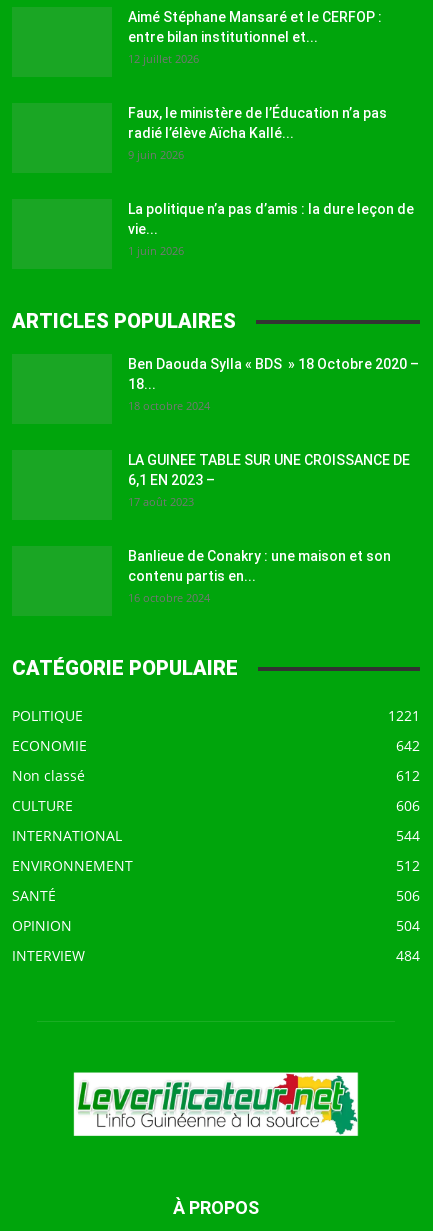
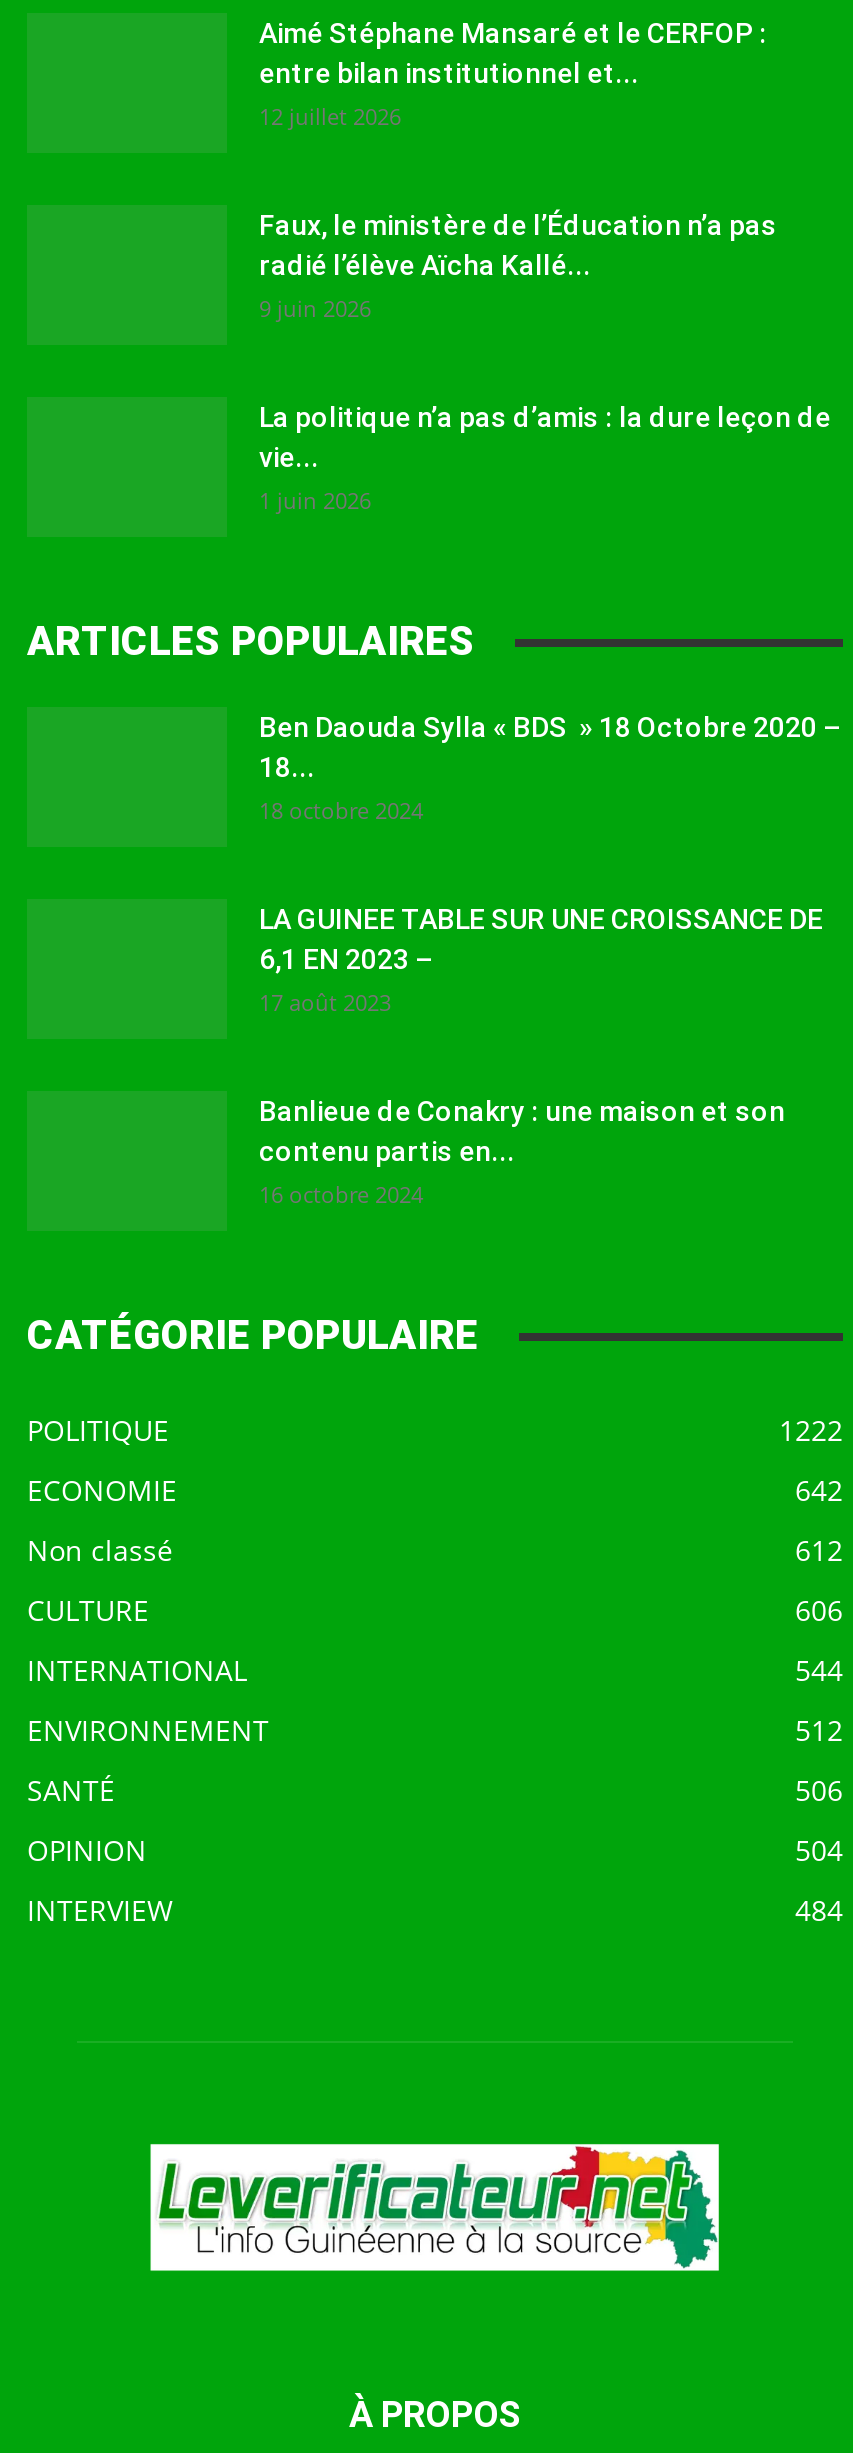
[388,706,420,725] 1221 -> [779,1412,843,1450] 1222

